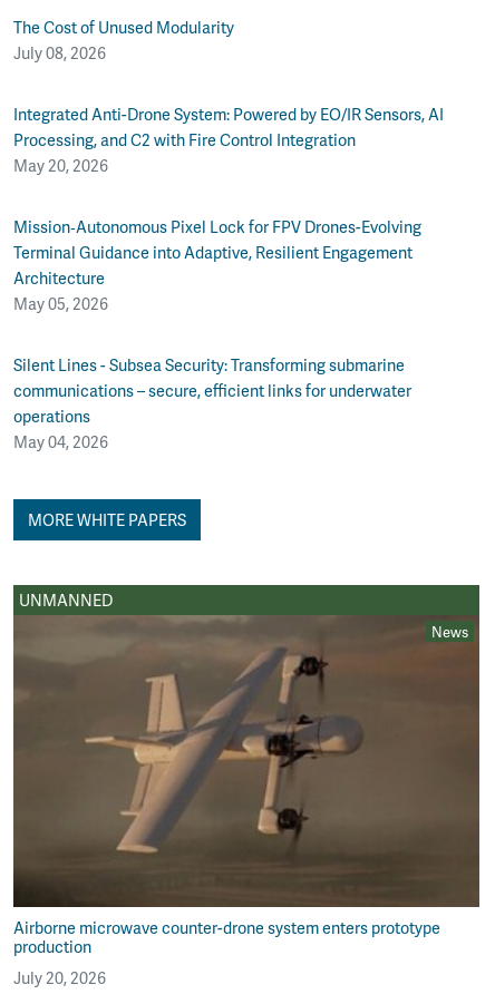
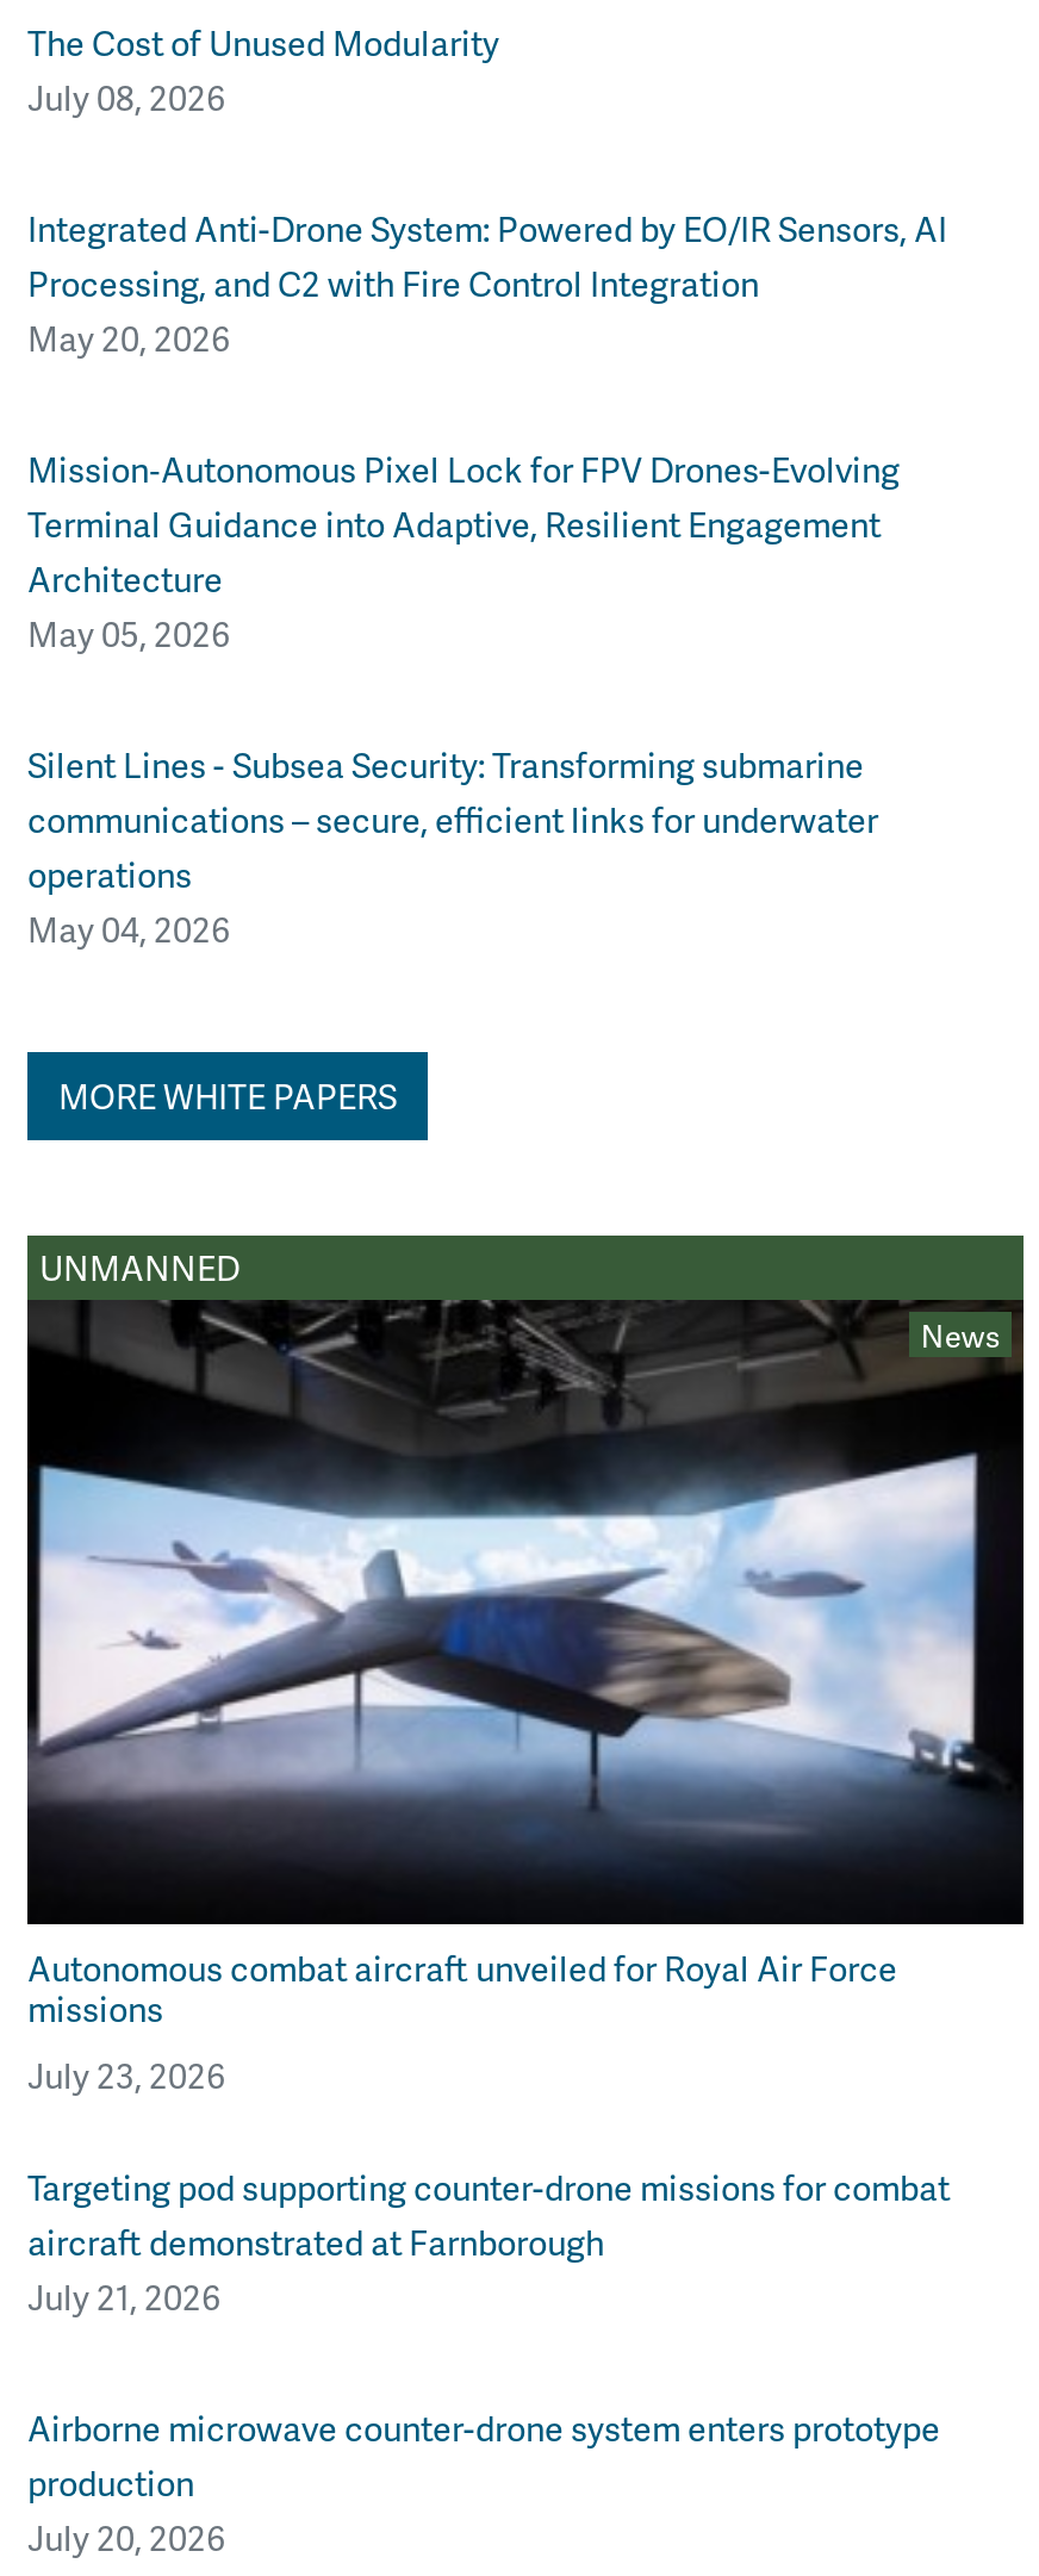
[12,615,481,907] [image] -> [25,1300,1026,1922] [image]
none -> [27,1943,950,2319] Autonomous combat aircraft unveiled for Royal Air Force | missions | July 23, 2026 | Targeting pod supporting counter-drone missions for combat | aircraft demonstrated at Farnborough | July 21, 2026

